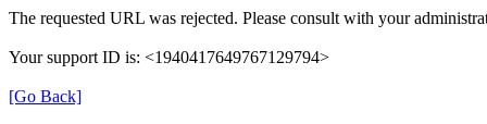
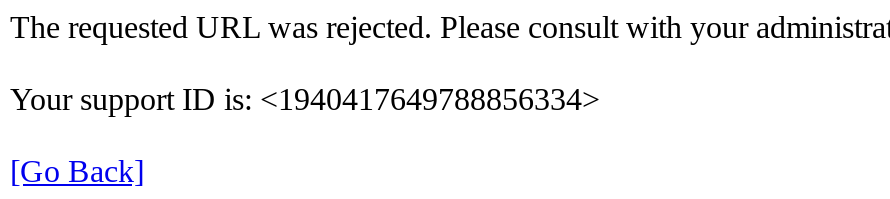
[9,48,329,66] Your support ID is: <1940417649767129794> -> [10,82,600,116] Your support ID is: <1940417649788856334>

